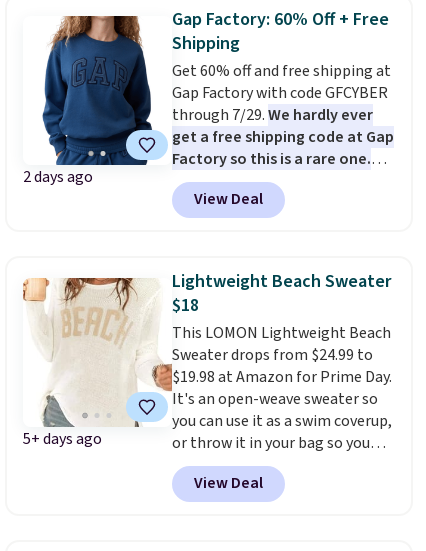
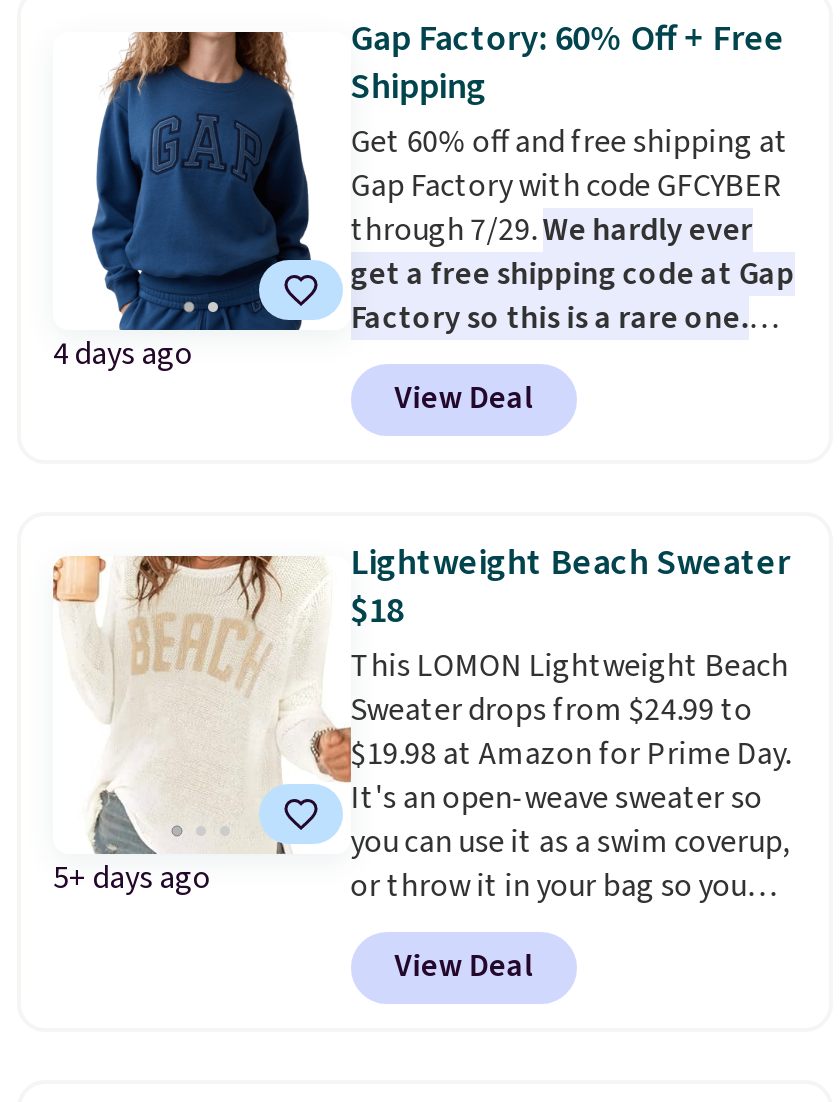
[23,166,93,188] 2 days ago -> [53,331,193,375] 4 days ago

